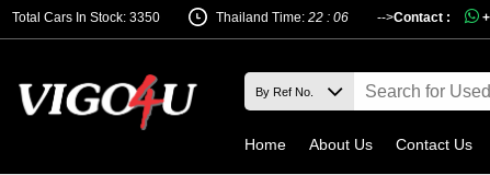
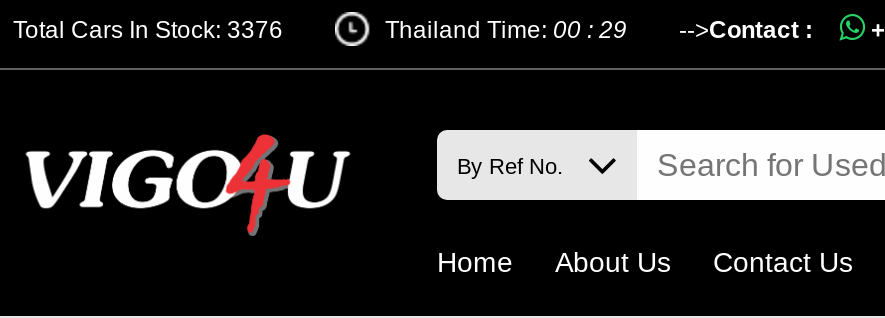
[12,10,160,25] Total Cars In Stock: 3350 -> [13,16,283,44] Total Cars In Stock: 3376
[216,10,349,25] Thailand Time: 22 : 06 -> [385,16,627,44] Thailand Time: 00 : 29

